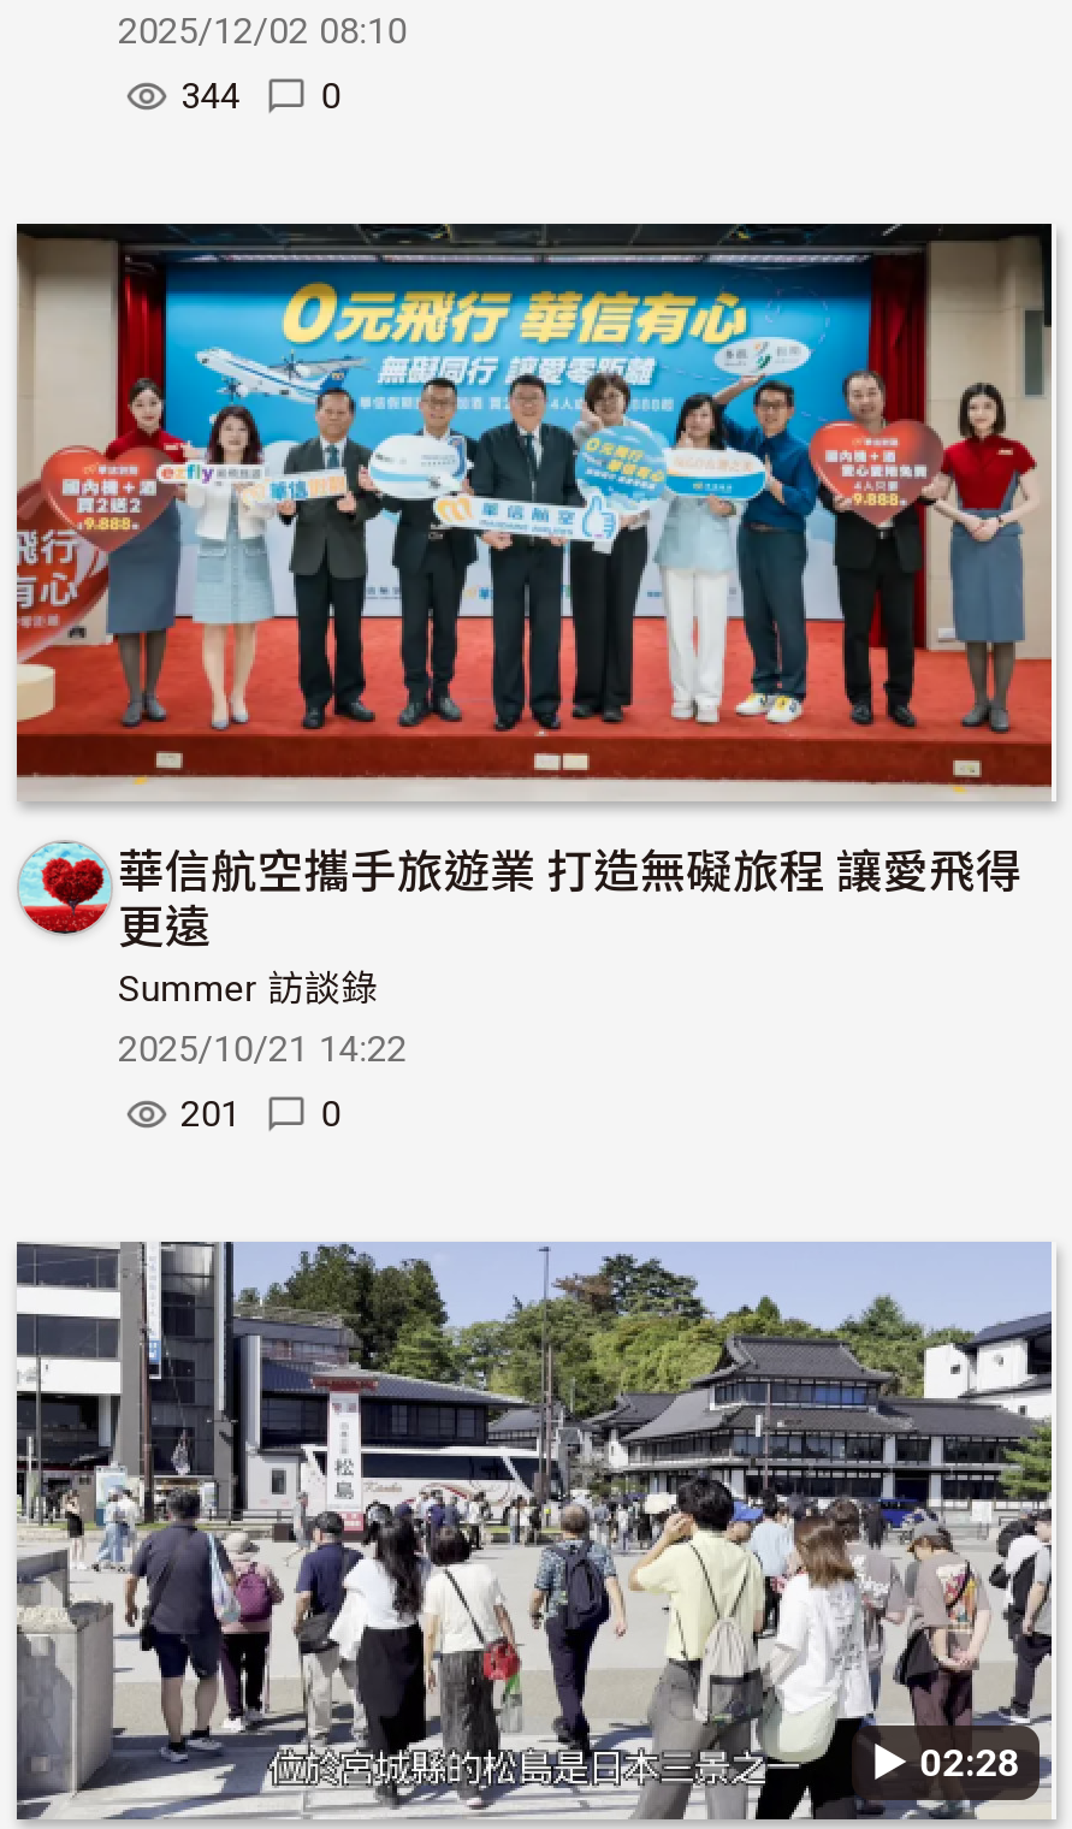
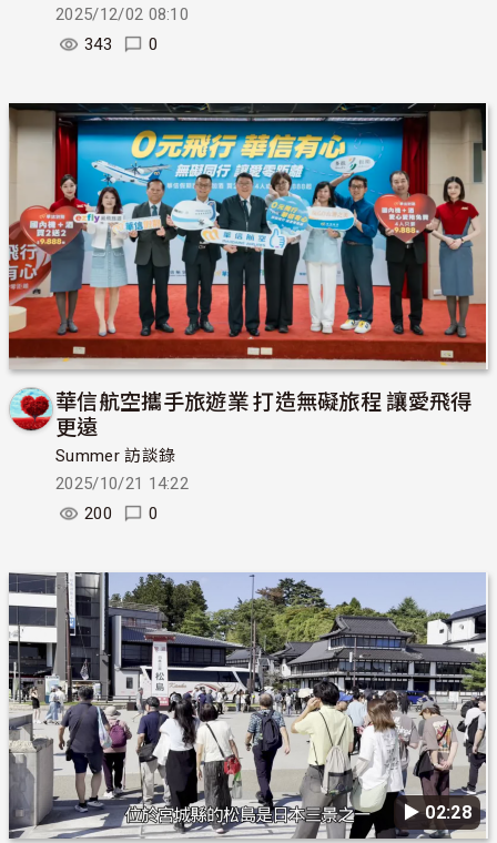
[180,74,341,118] 344 0 -> [84,34,158,54] 343 0
[180,1092,341,1136] 201 0 -> [84,503,158,523] 200 0

